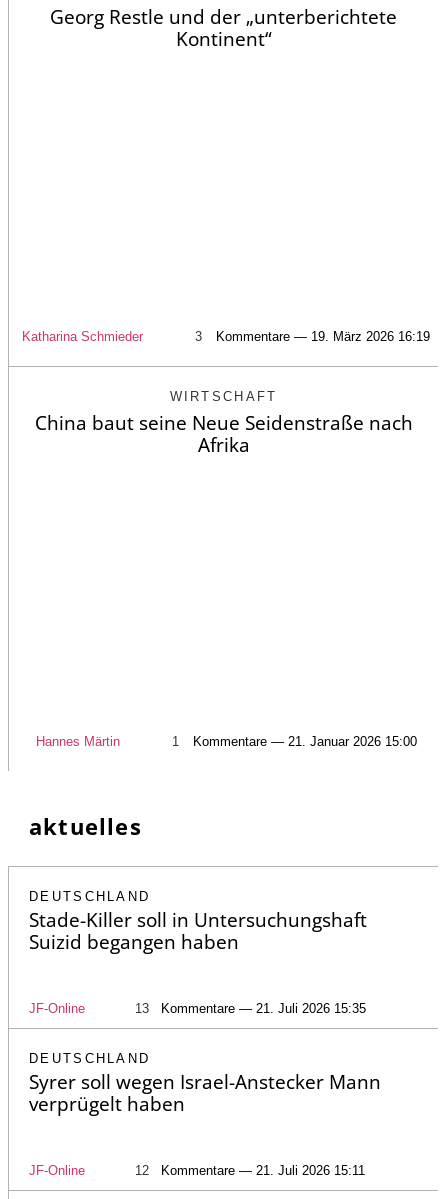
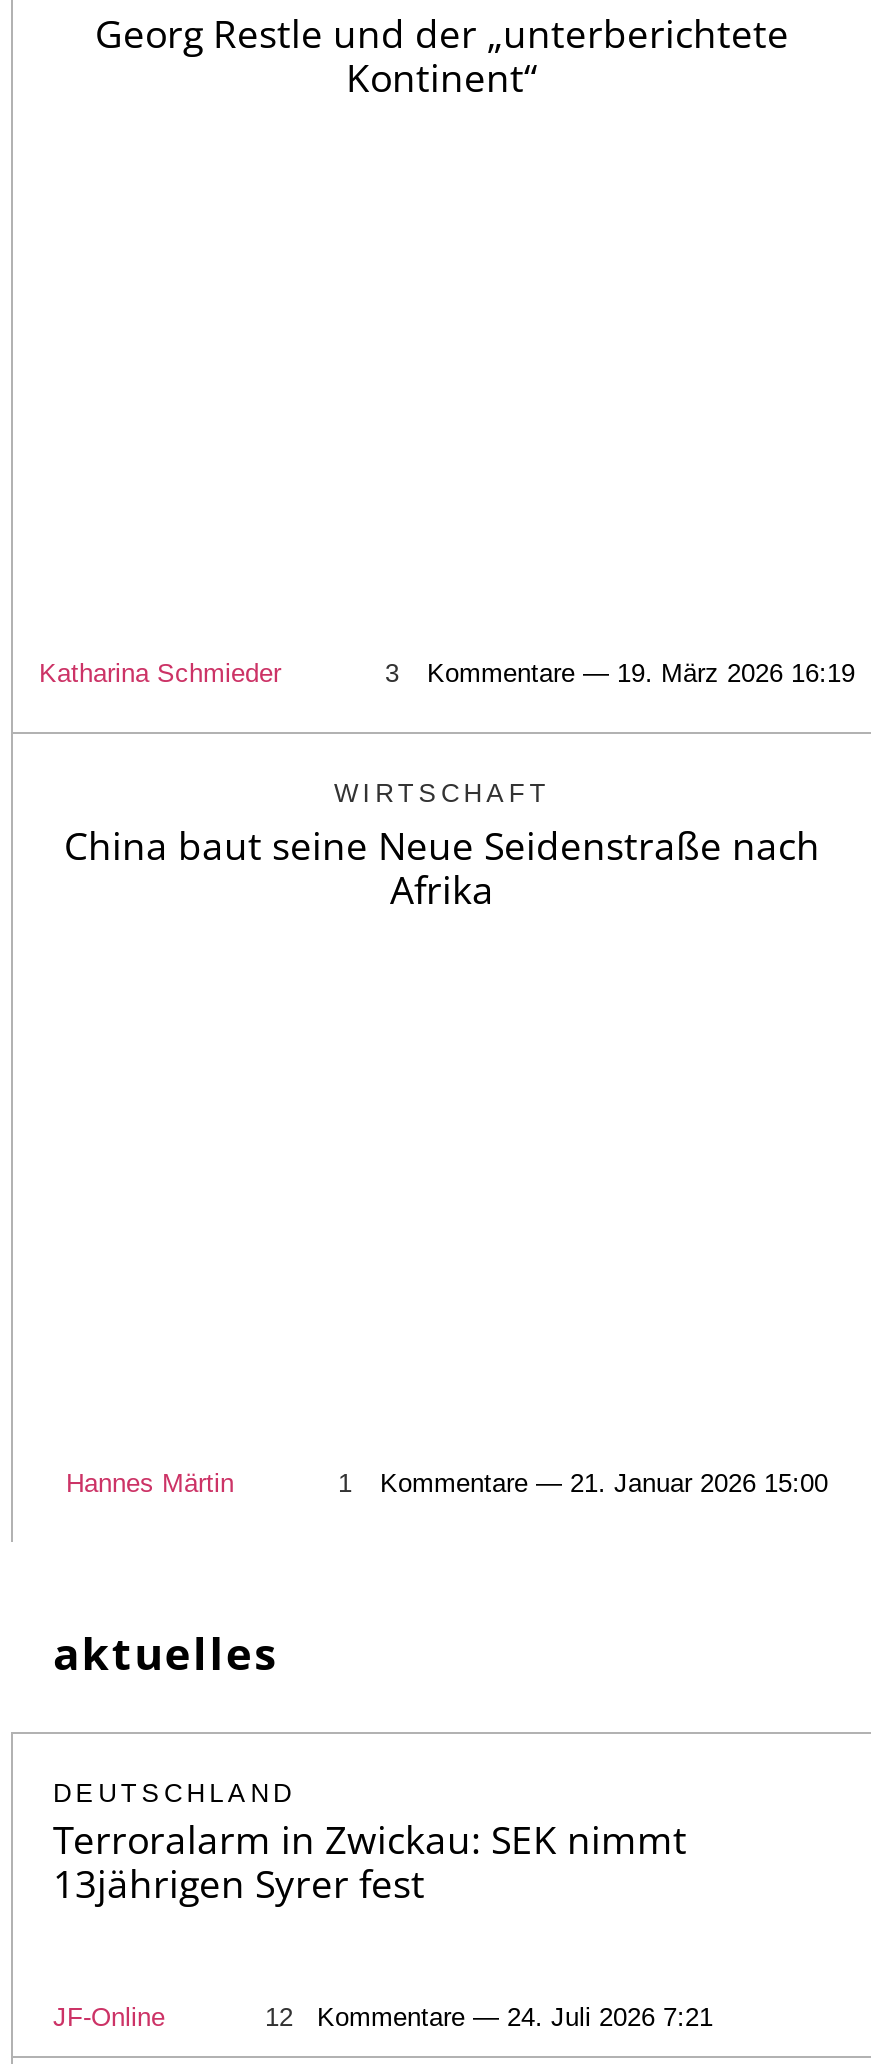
[29,907,381,1117] Stade-Killer soll in Untersuchungshaft | Suizid begangen haben | JF-Online | 13 | Kommentare — 21. Juli 2026 15:35 | DEUTSCHLAND | Syrer soll wegen Israel-Anstecker Mann | verprügelt haben -> [53,1814,687,1910] Terroralarm in Zwickau: SEK nimmt | 13jährigen Syrer fest
[161,1163,365,1178] Kommentare — 21. Juli 2026 15:11 -> [317,2002,713,2032] Kommentare — 24. Juli 2026 7:21

